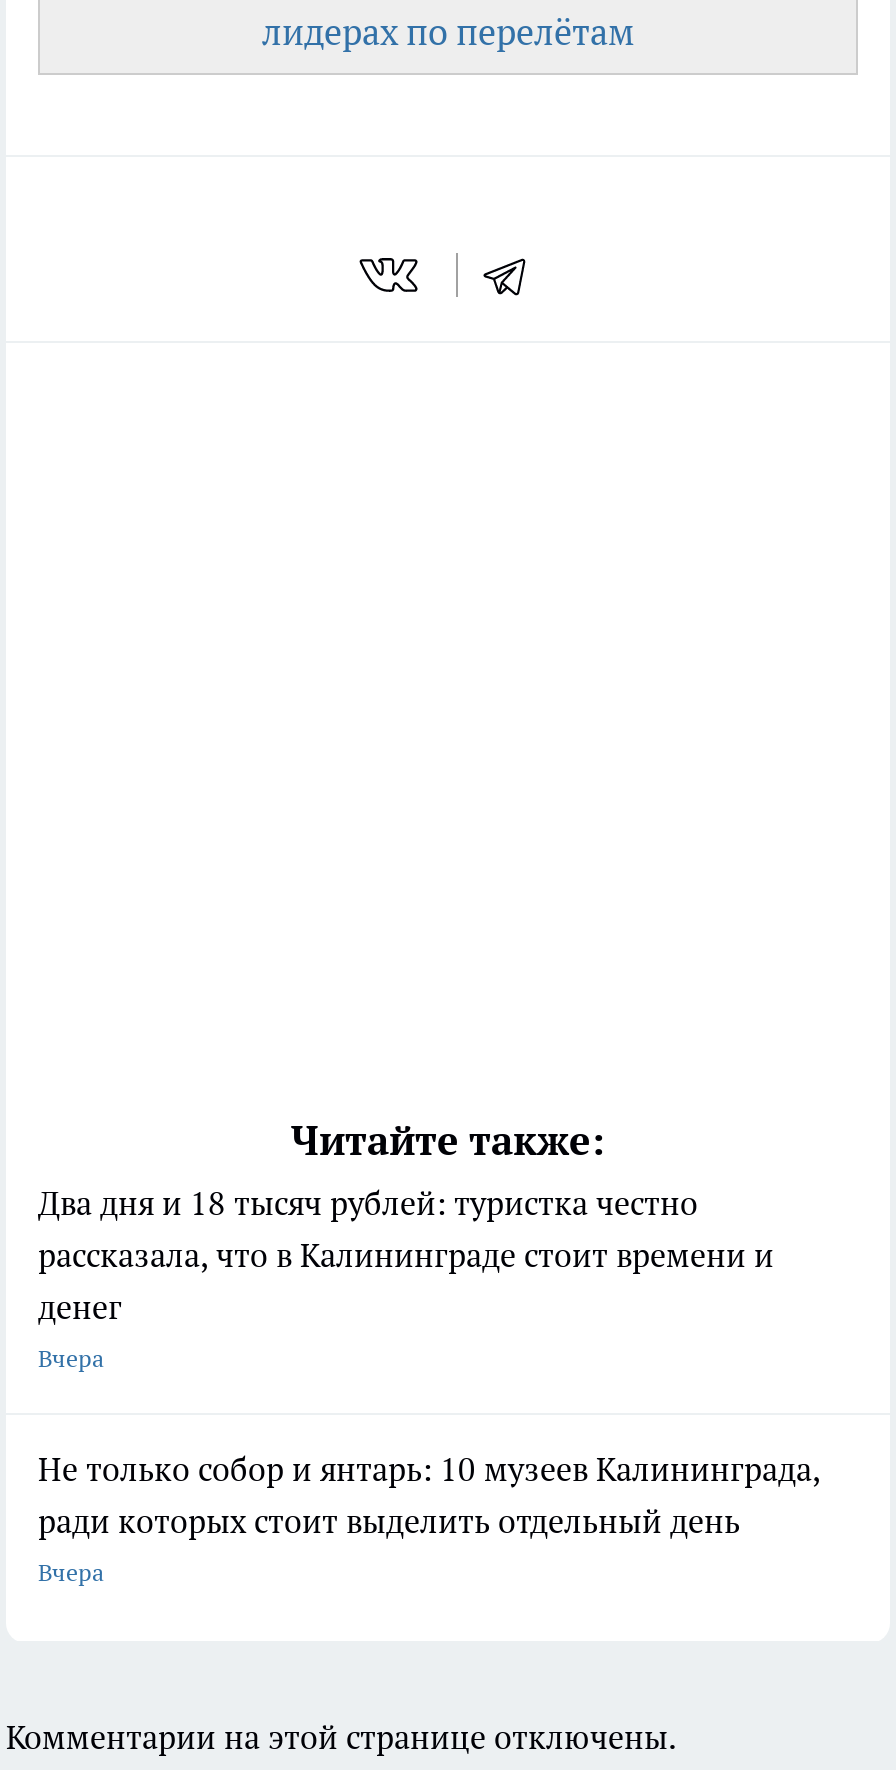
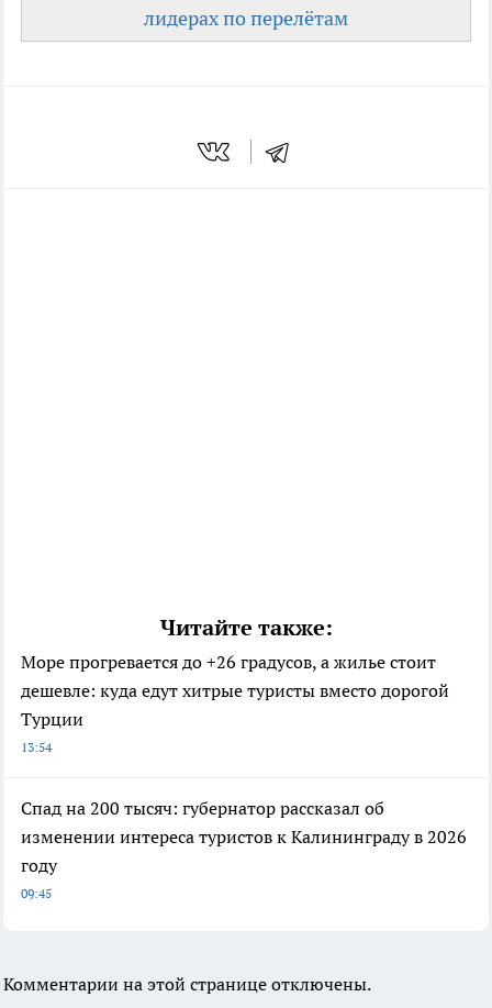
[38,1183,774,1373] Два дня и 18 тысяч рублей: туристка честно | рассказала, что в Калининграде стоит времени и | денег | Вчера -> [21,651,449,755] Море прогревается до +26 градусов, а жилье стоит | дешевле: куда едут хитрые туристы вместо дорогой | Турции | 13:54
[38,1449,820,1587] Не только собор и янтарь: 10 музеев Калининграда, | ради которых стоит выделить отдельный день | Вчера -> [21,797,467,902] Спад на 200 тысяч: губернатор рассказал об | изменении интереса туристов к Калининграду в 2026 | году | 09:45

